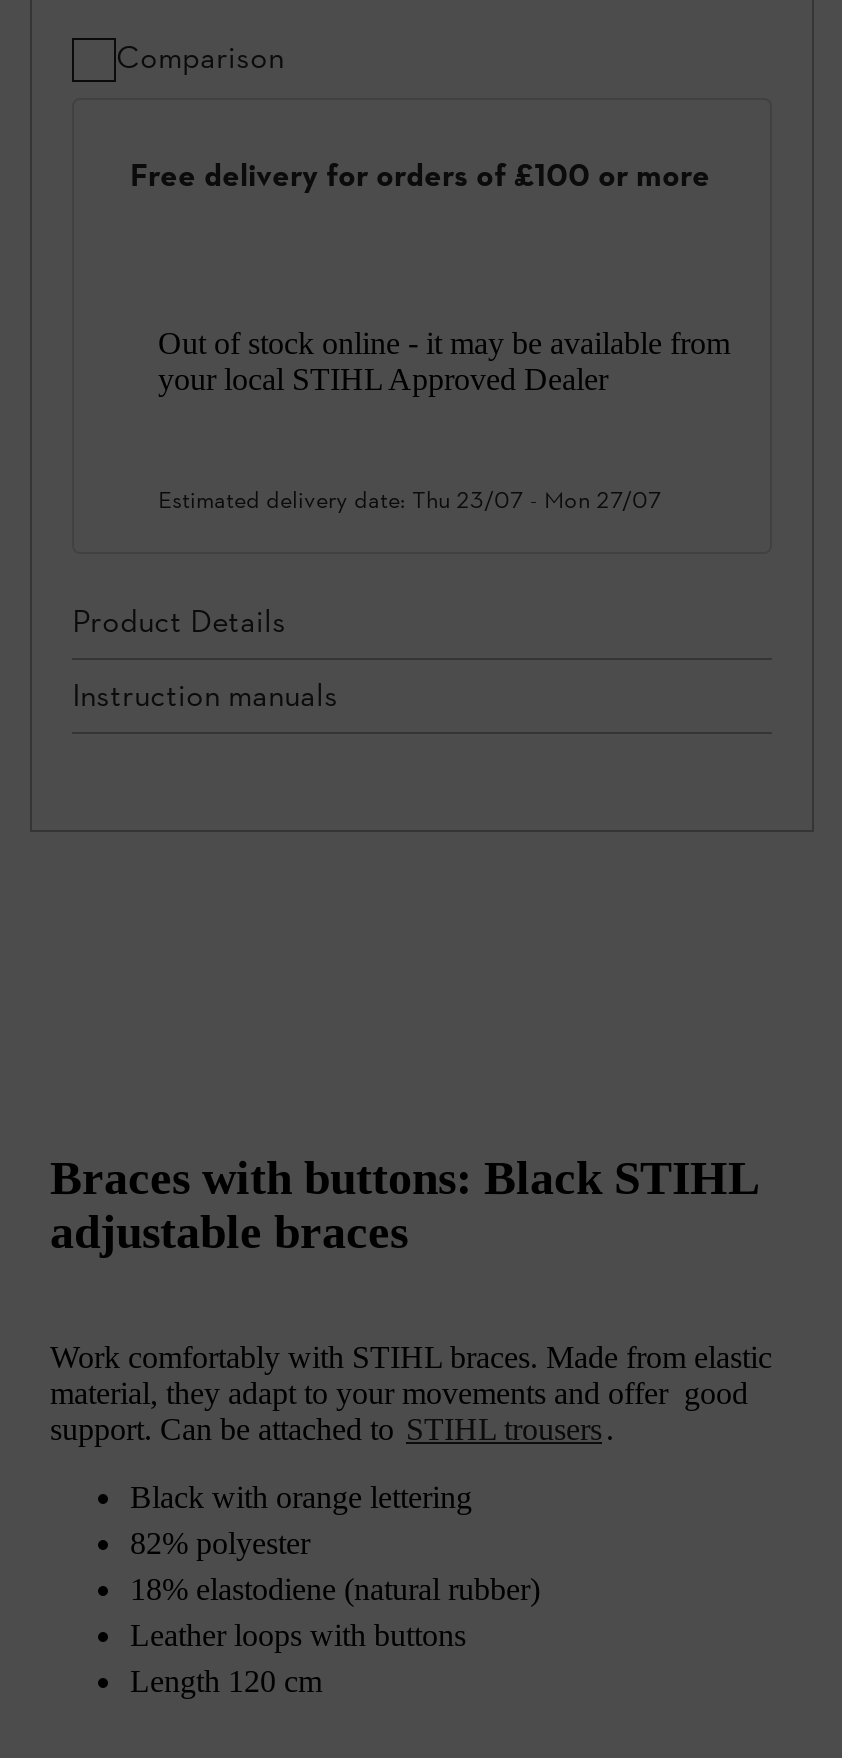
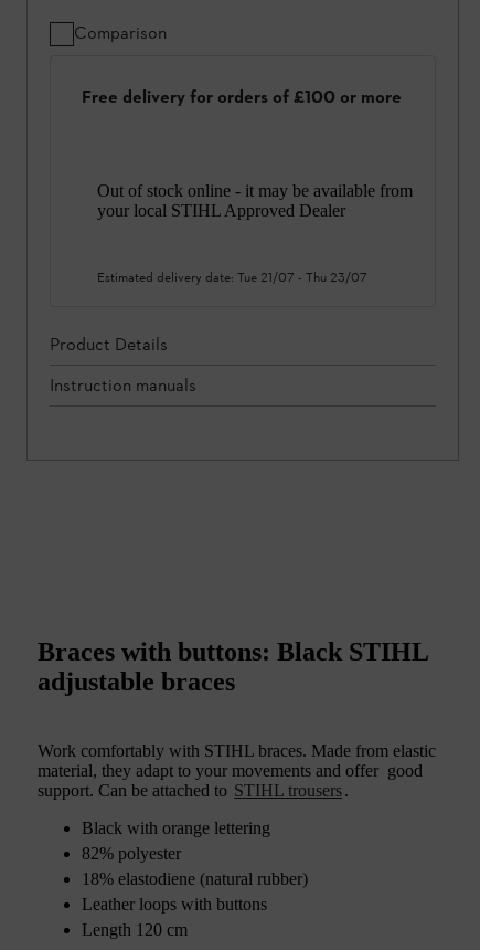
[158,486,662,514] Estimated delivery date: Thu 23/07 - Mon 27/07 -> [97,269,367,285] Estimated delivery date: Tue 21/07 - Thu 23/07

